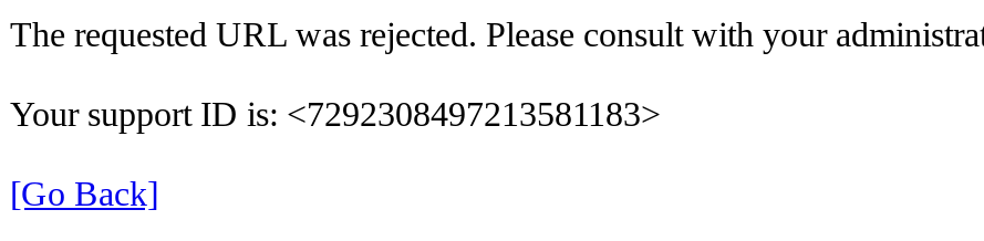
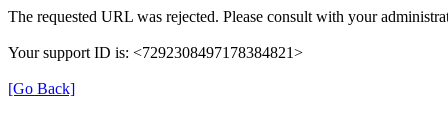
[10,95,661,133] Your support ID is: <7292308497213581183> -> [8,44,303,61] Your support ID is: <7292308497178384821>

